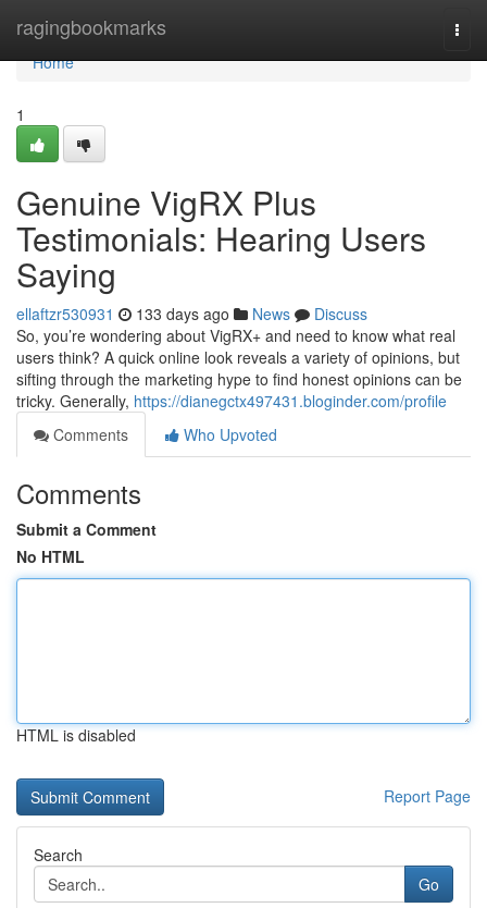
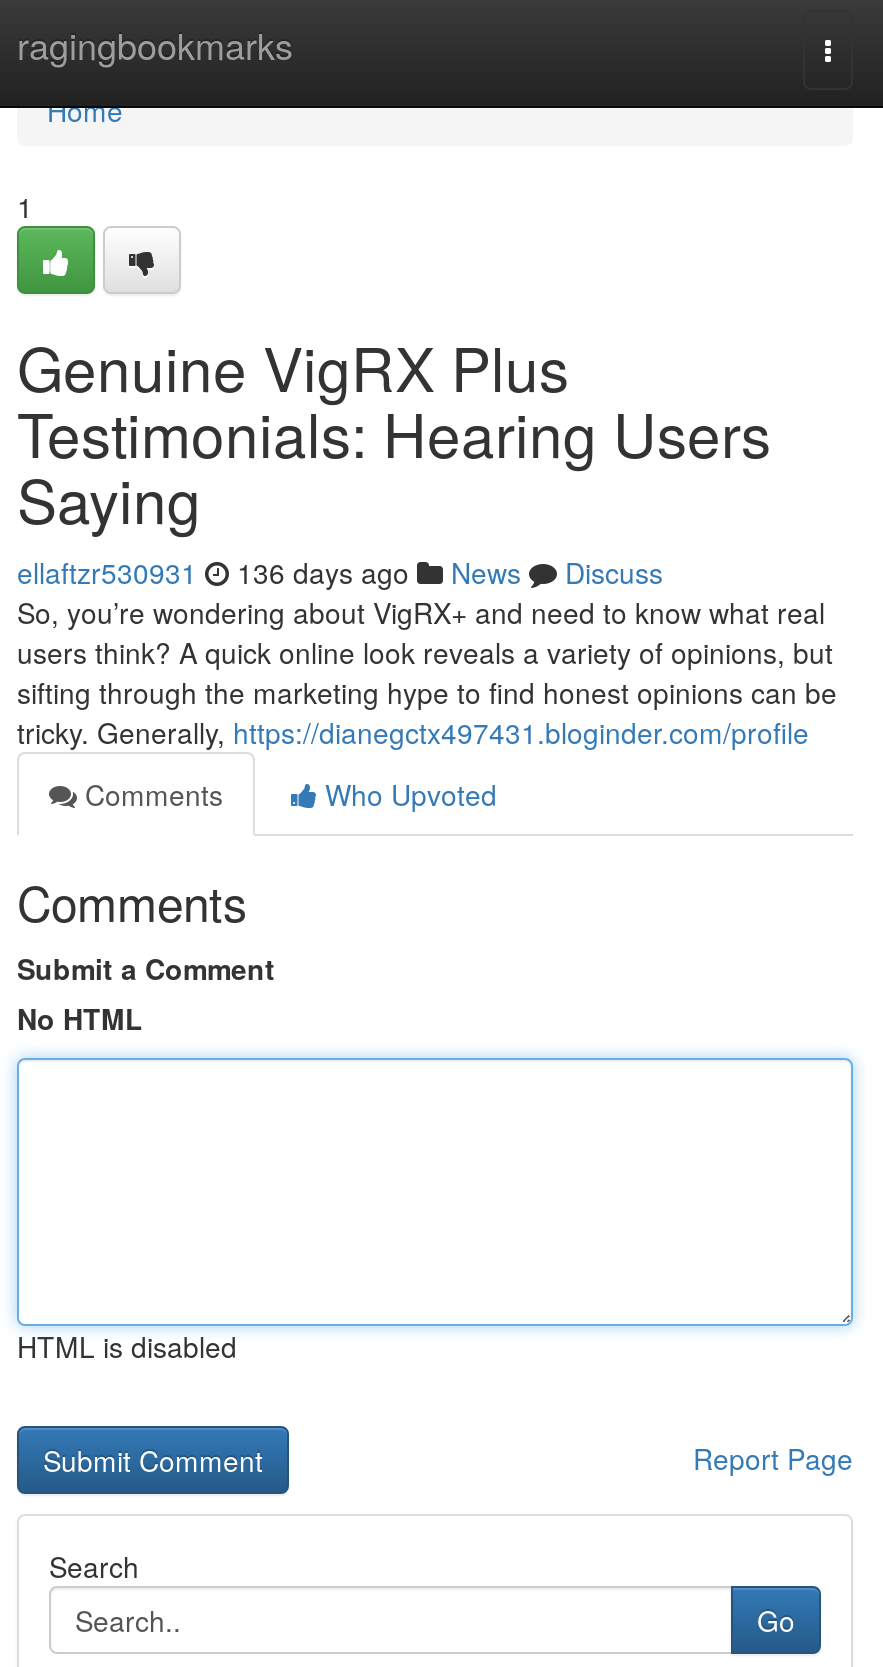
[16,303,367,324] ellaftzr530931 133 days ago News Discuss -> [17,552,663,592] ellaftzr530931 136 days ago News Discuss

